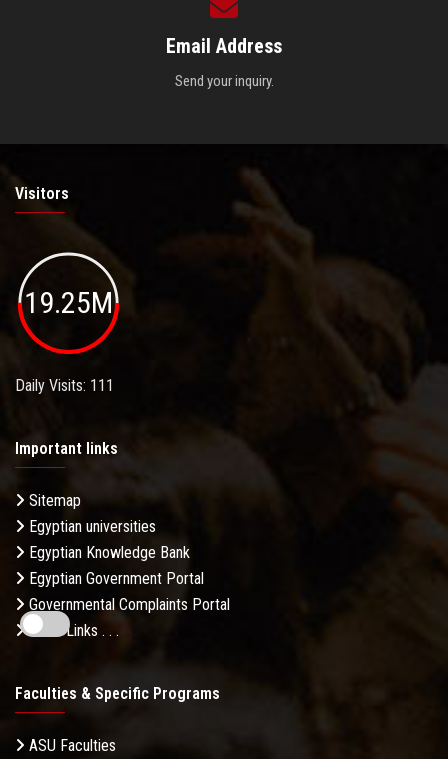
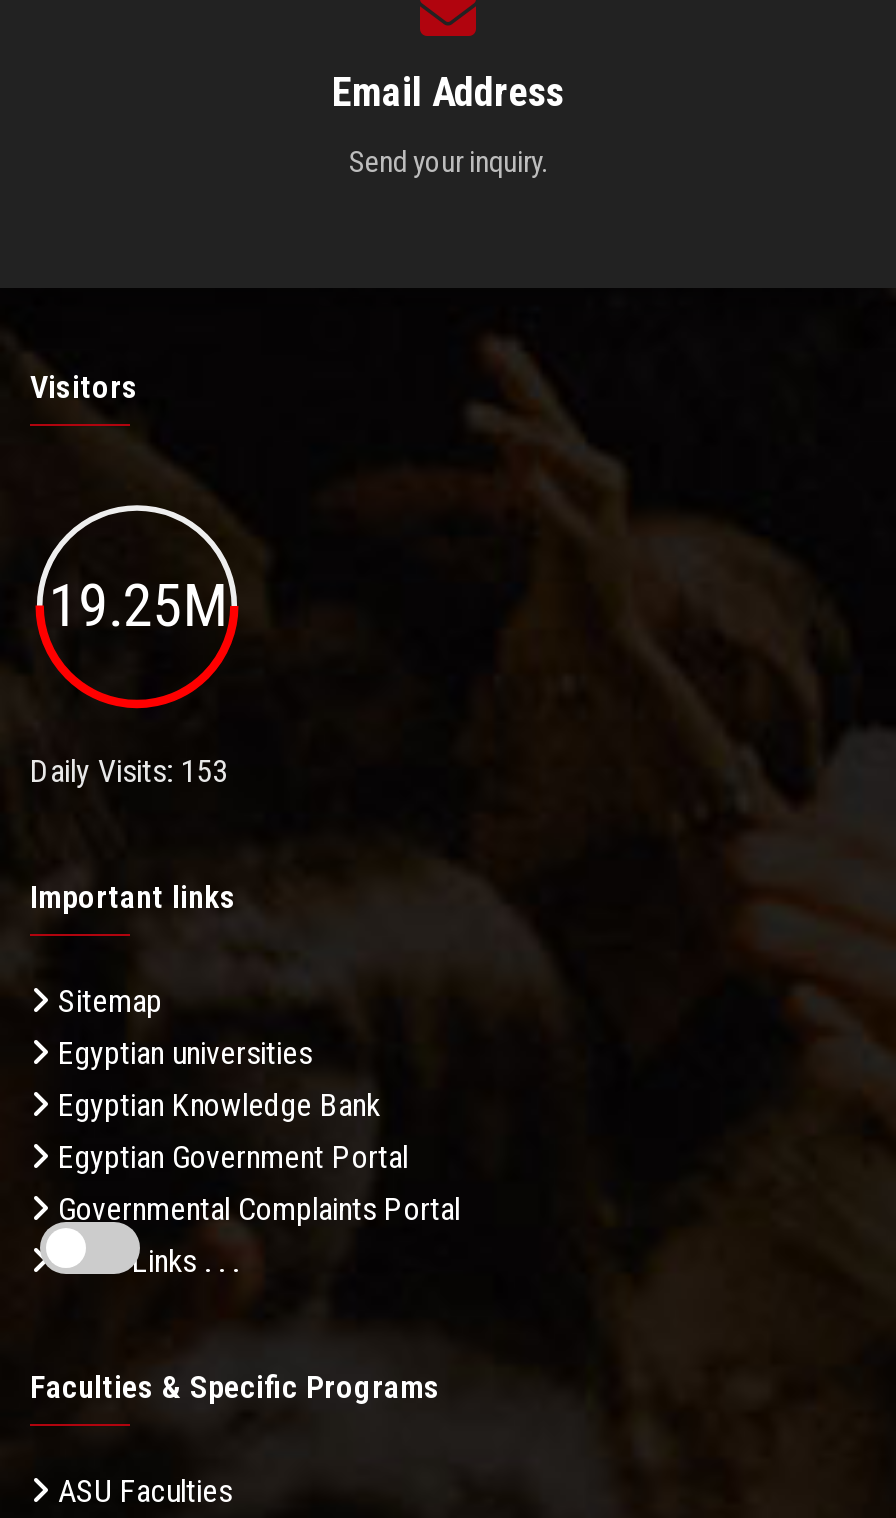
[15,376,114,395] Daily Visits: 111 -> [30,751,228,789] Daily Visits: 153

